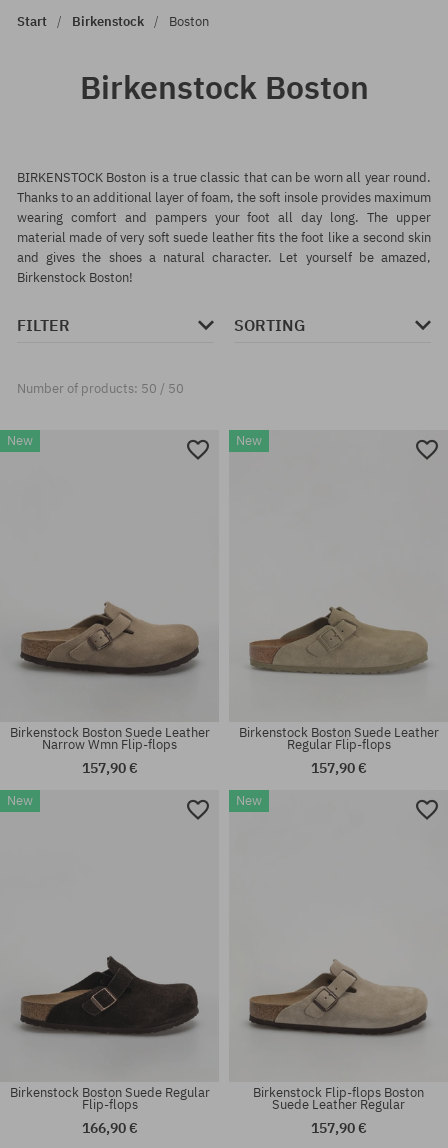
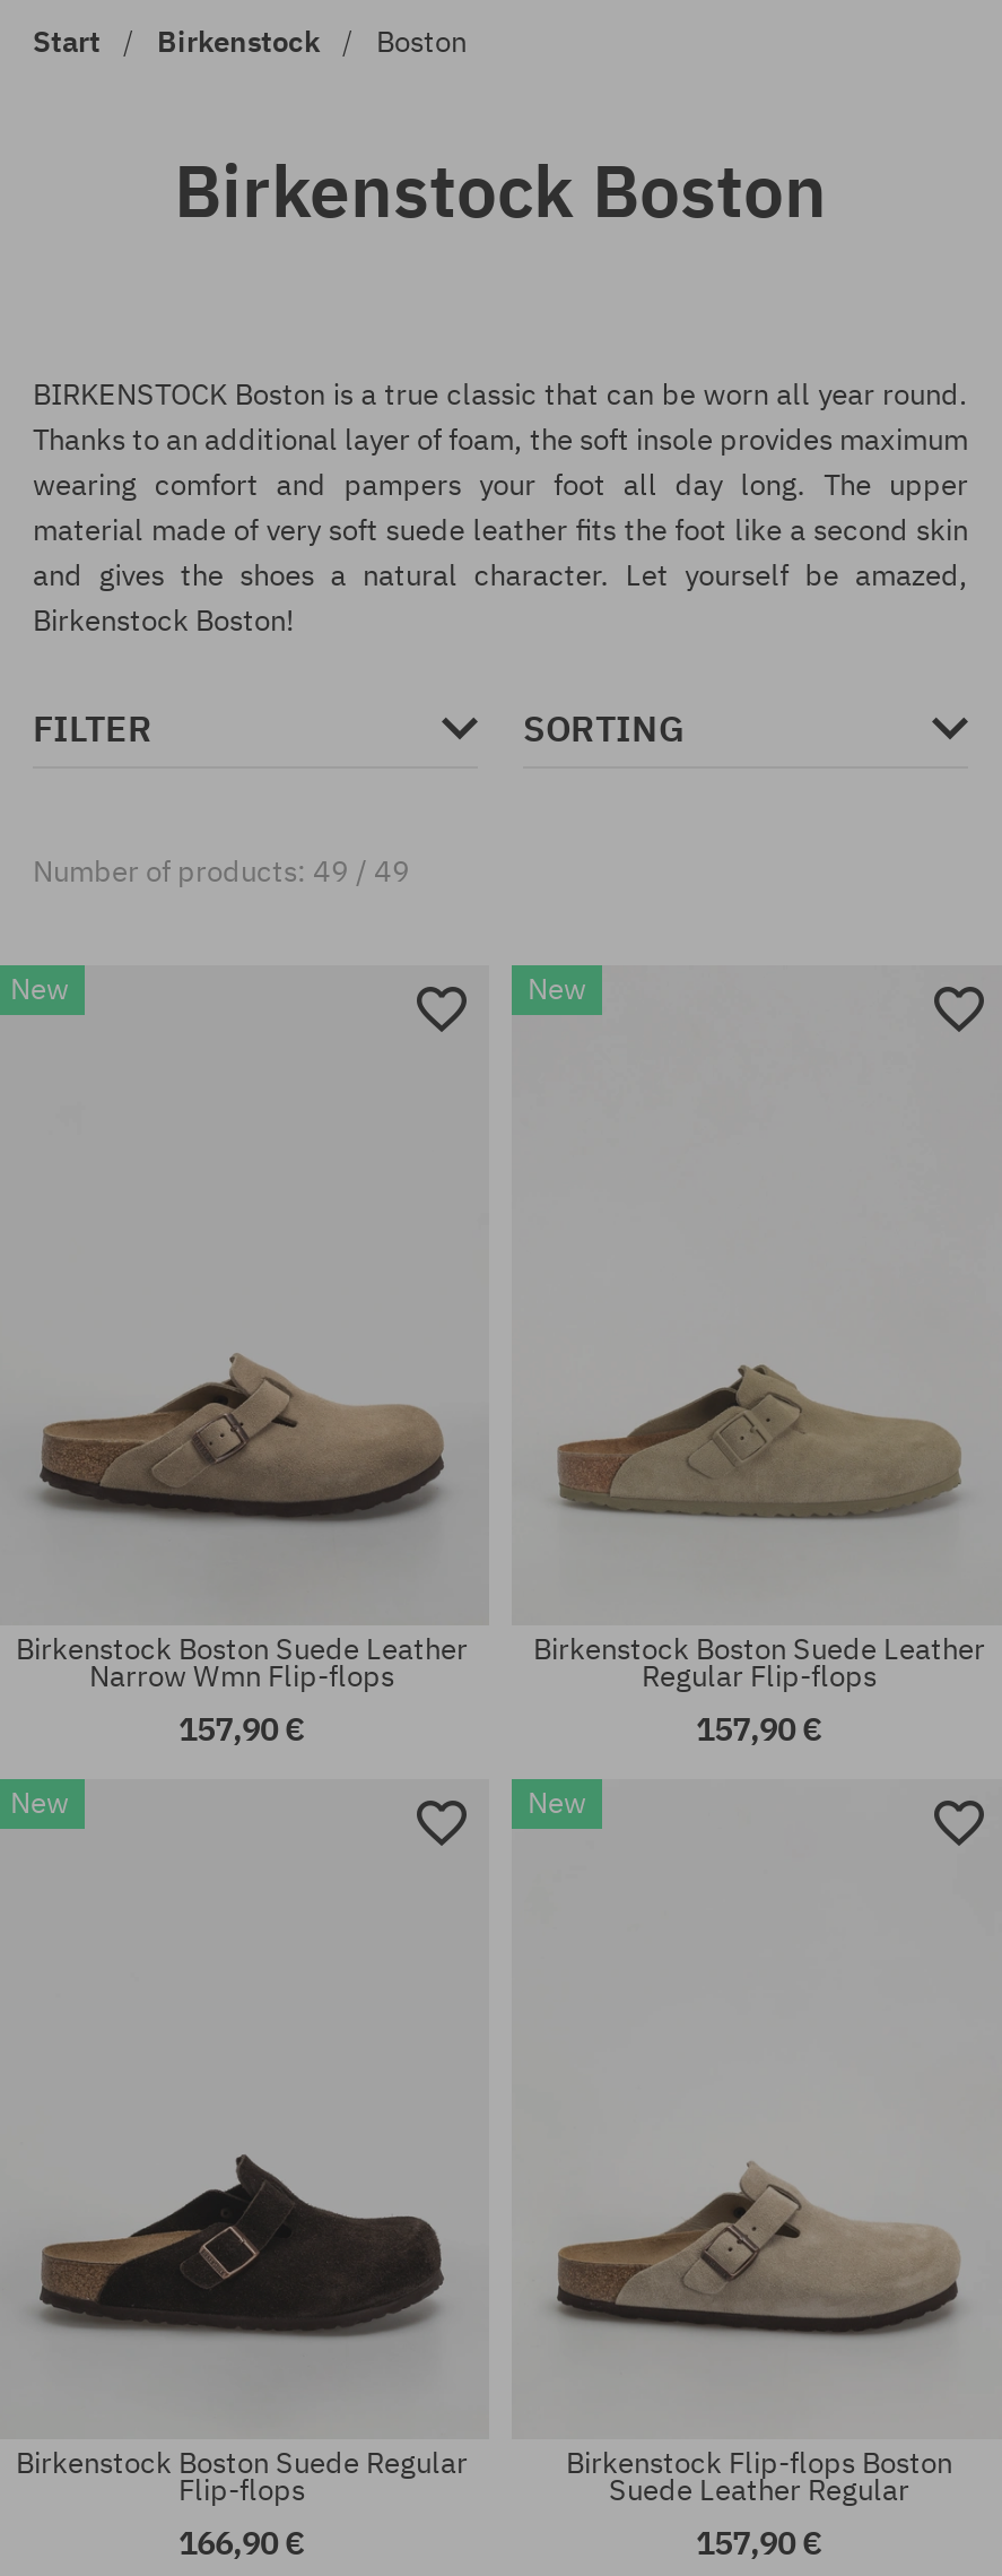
[17,380,184,397] Number of products: 50 / 50 -> [33,852,410,891] Number of products: 49 / 49

